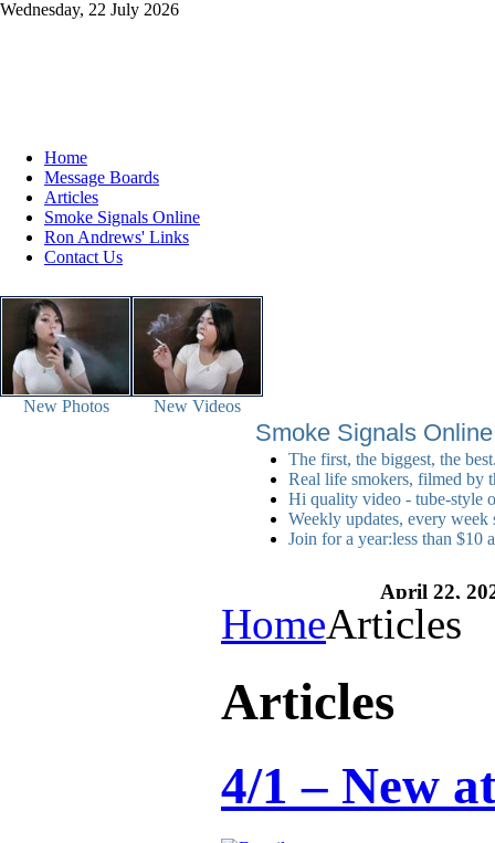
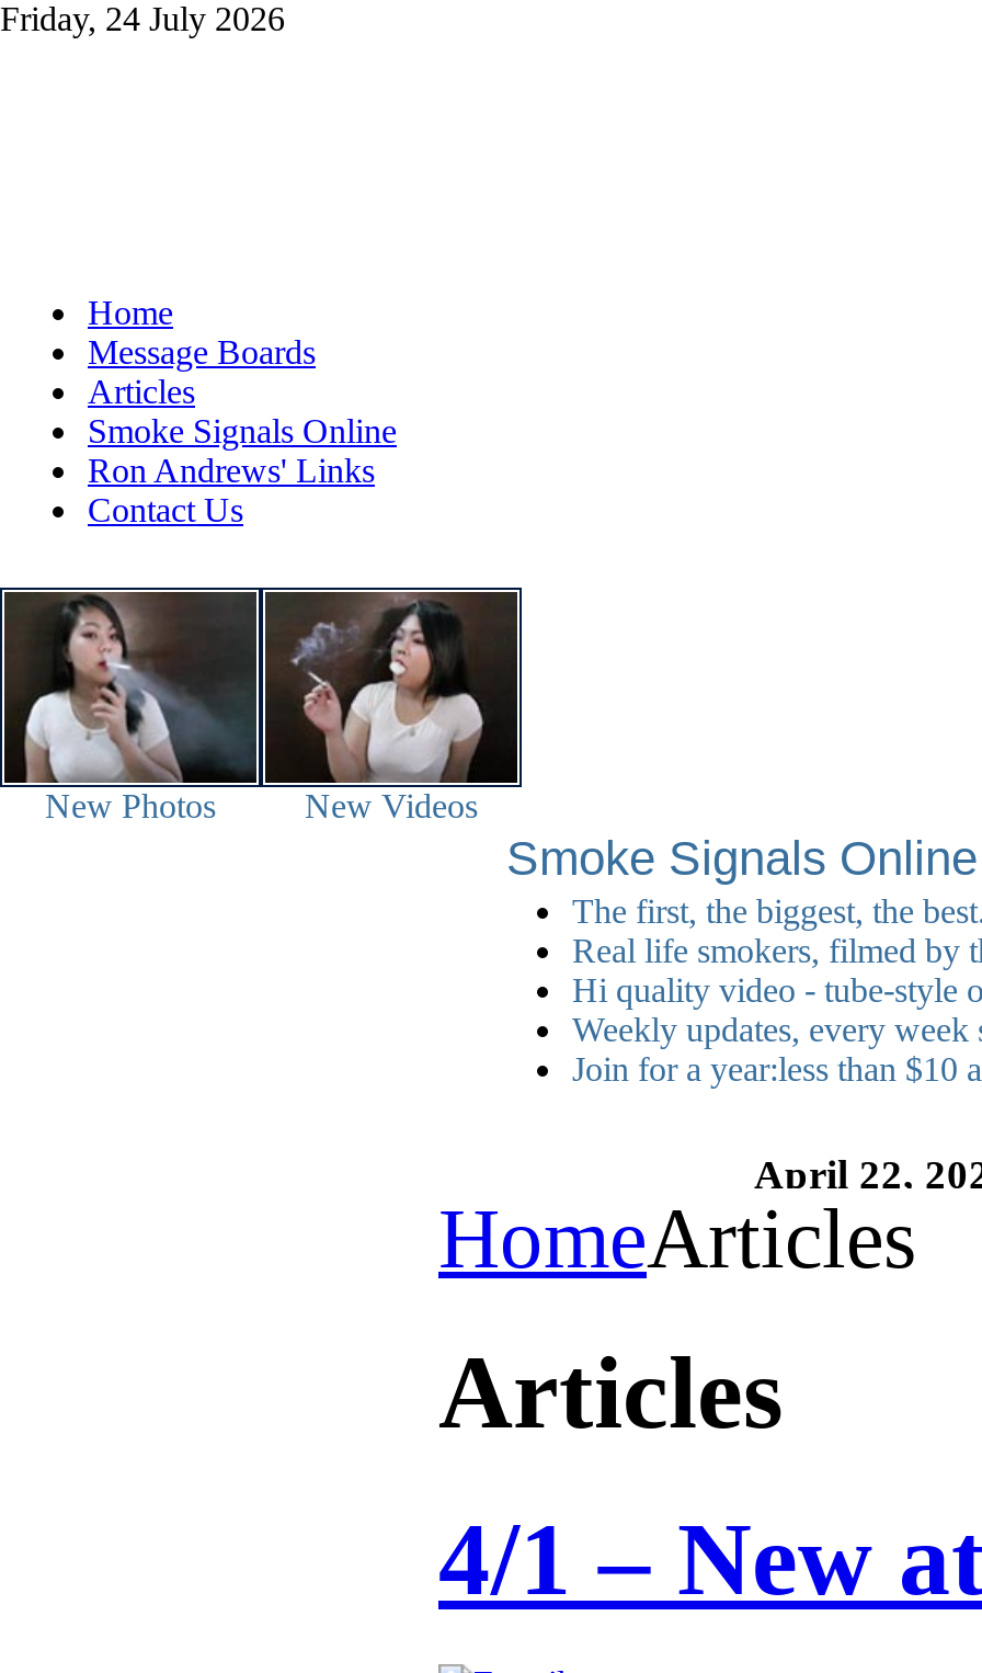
[0,0,179,19] Wednesday, 22 July 2026 -> [0,0,285,37] Friday, 24 July 2026

